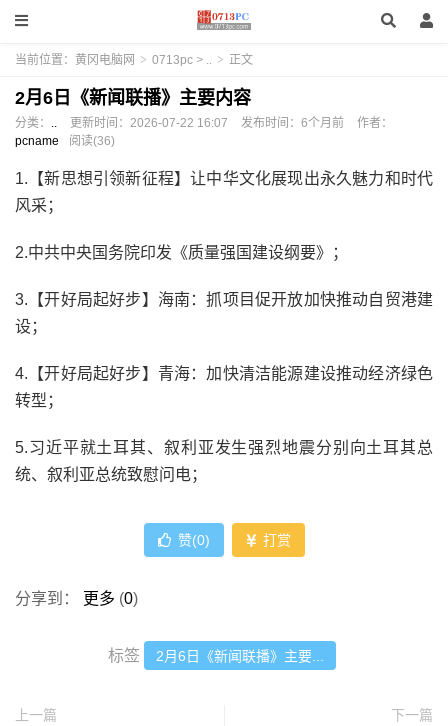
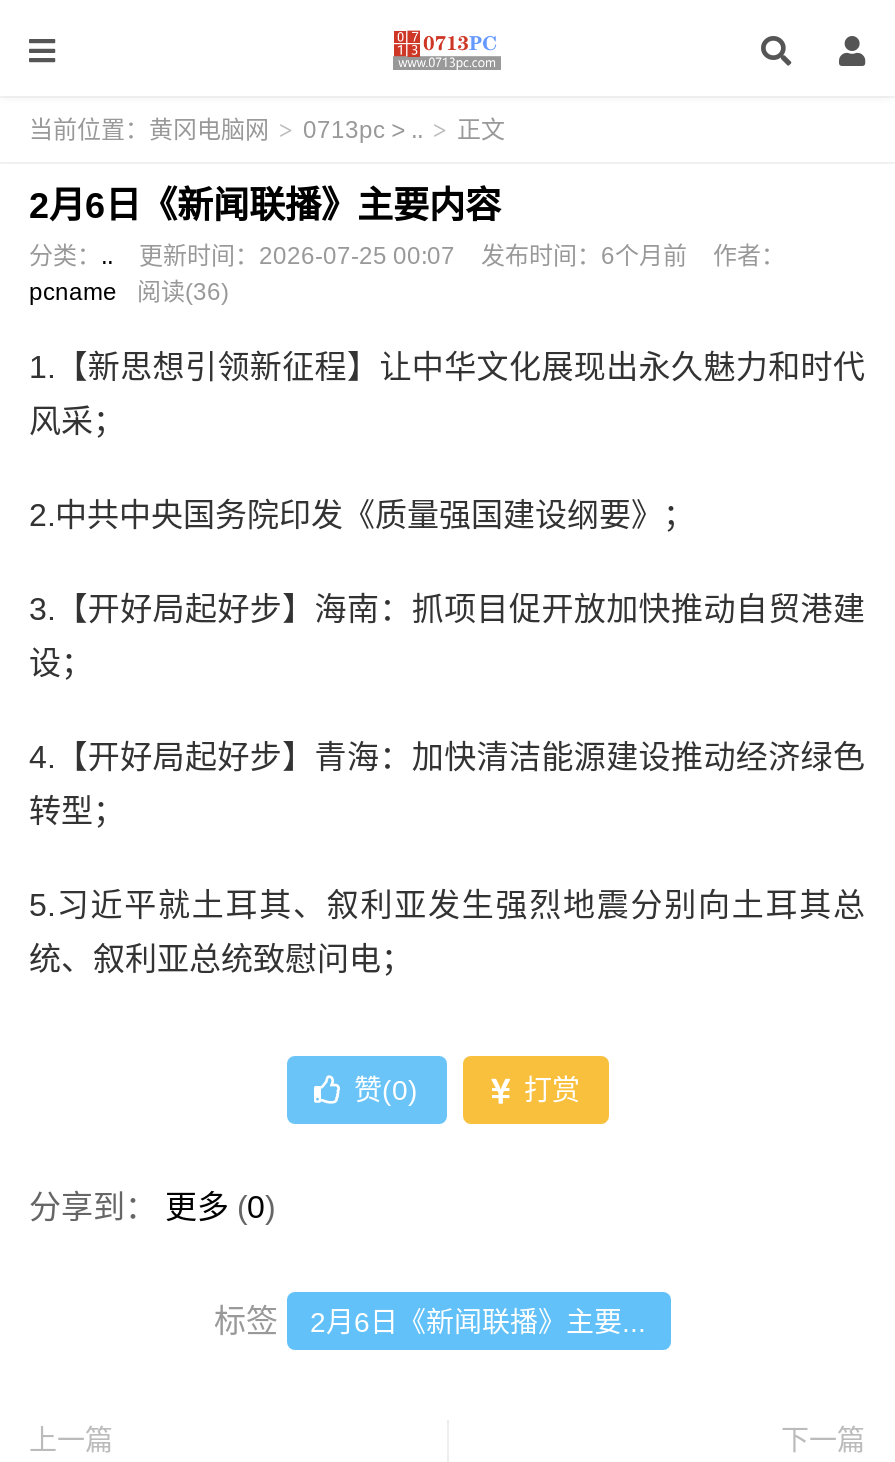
[15,116,393,130] 分类：.. 更新时间：2026-07-22 16:07 发布时间：6个月前 作者： -> [29,242,785,270] 分类：.. 更新时间：2026-07-25 00:07 发布时间：6个月前 作者：

